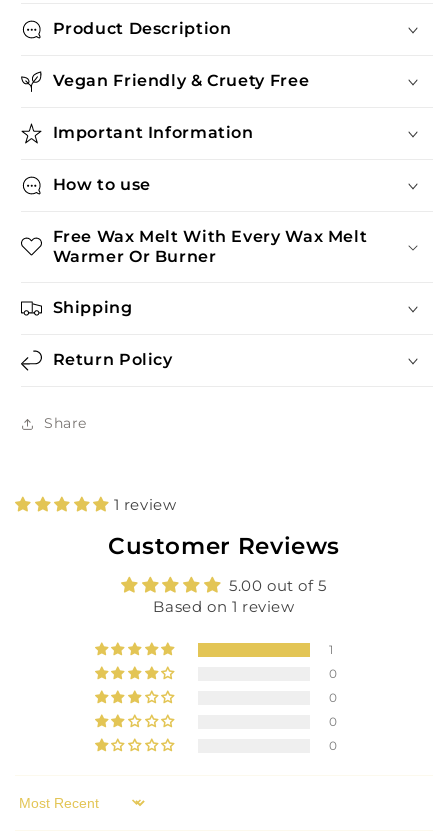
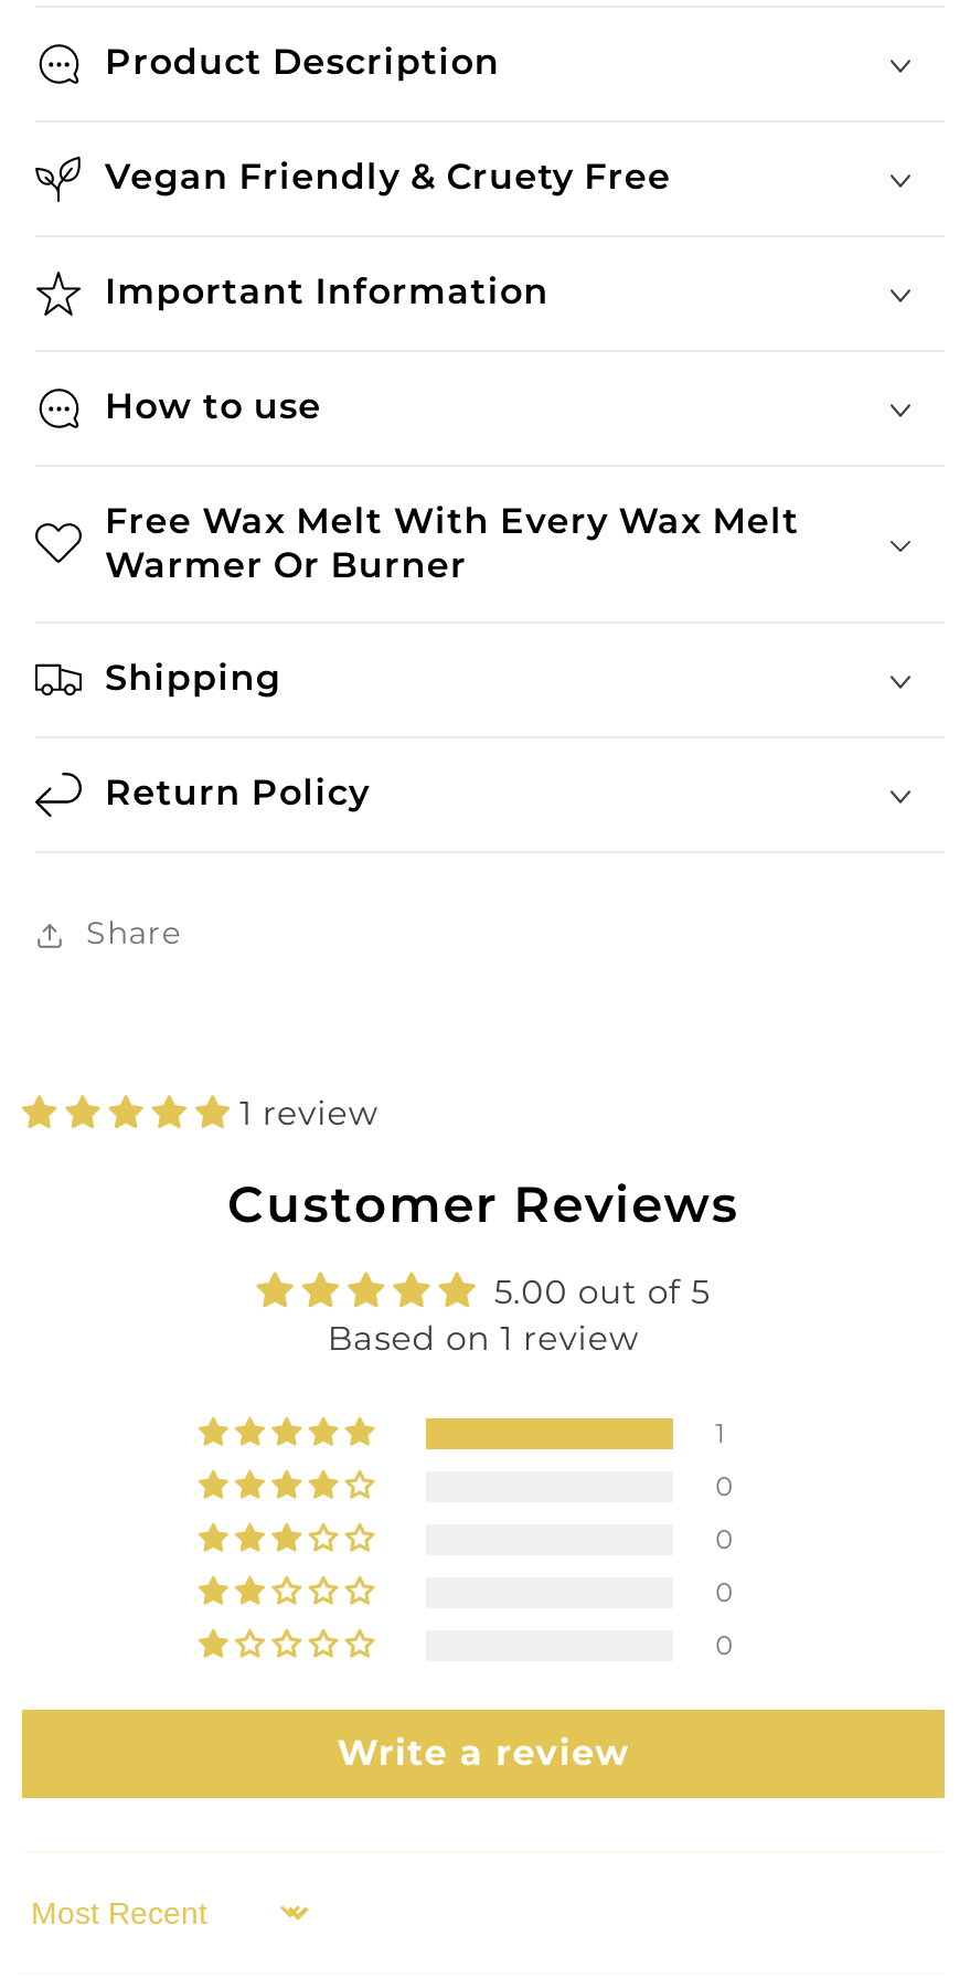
none -> [337,1732,629,1774] Write a review

